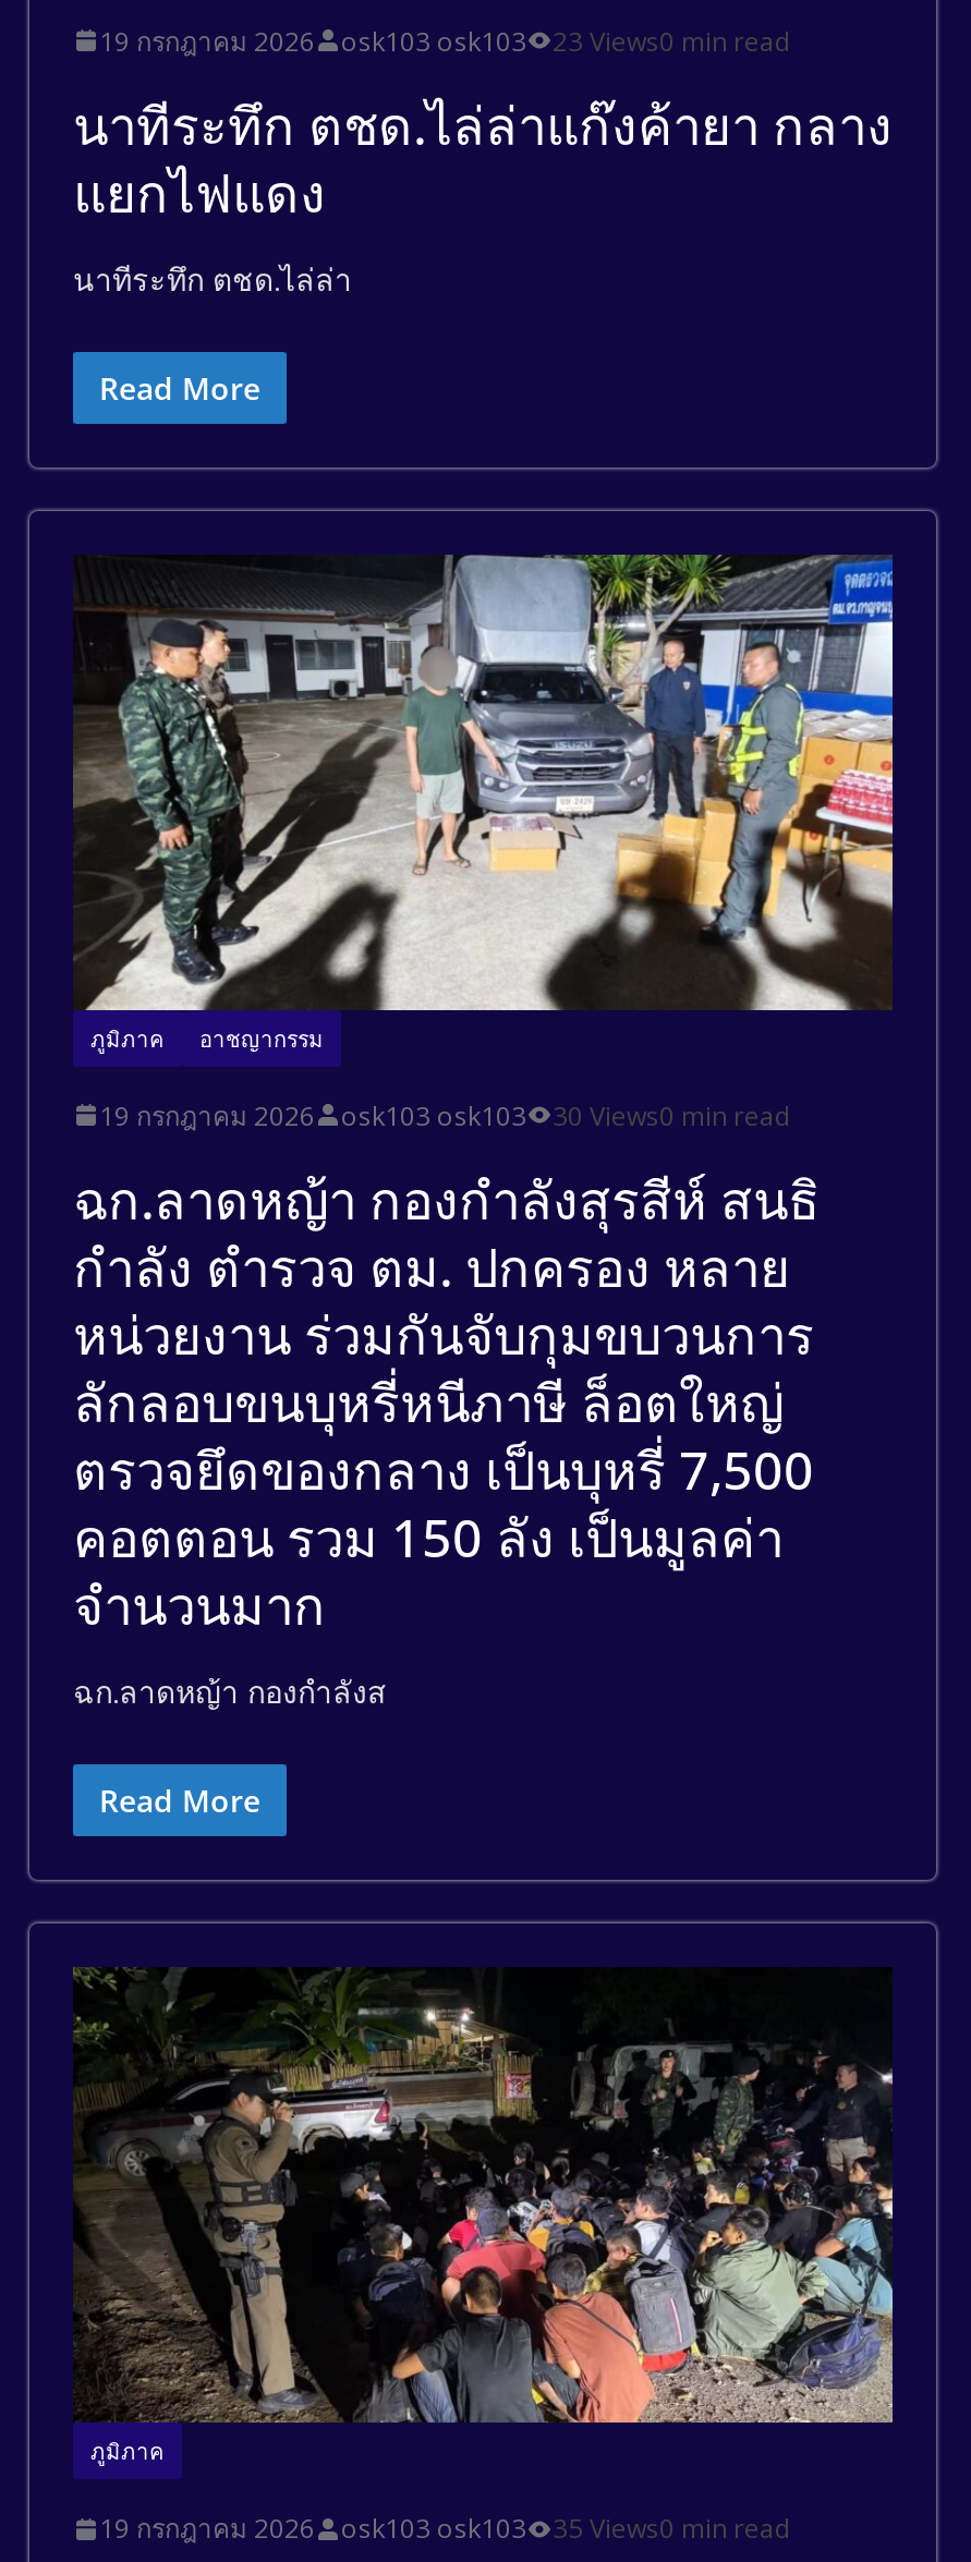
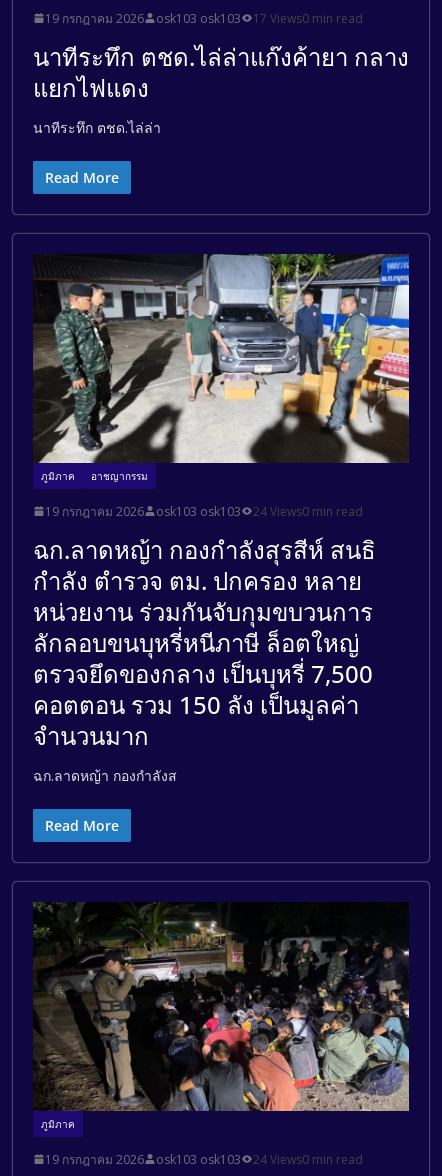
[553,22,792,59] 23 Views0 min read -> [253,10,363,27] 17 Views0 min read
[553,1097,792,1134] 30 Views0 min read -> [253,503,363,520] 24 Views0 min read
[553,2509,792,2547] 35 Views0 min read -> [253,1151,363,1168] 24 Views0 min read

